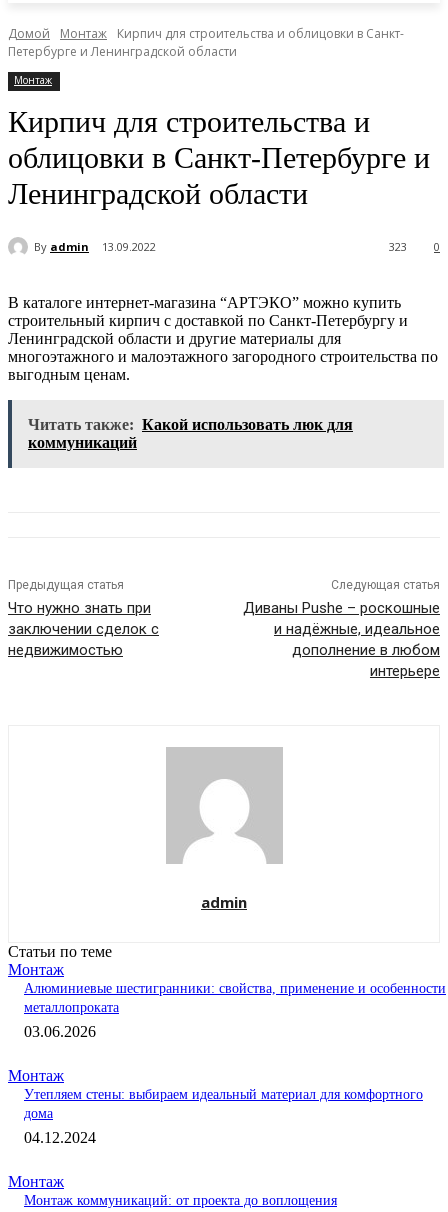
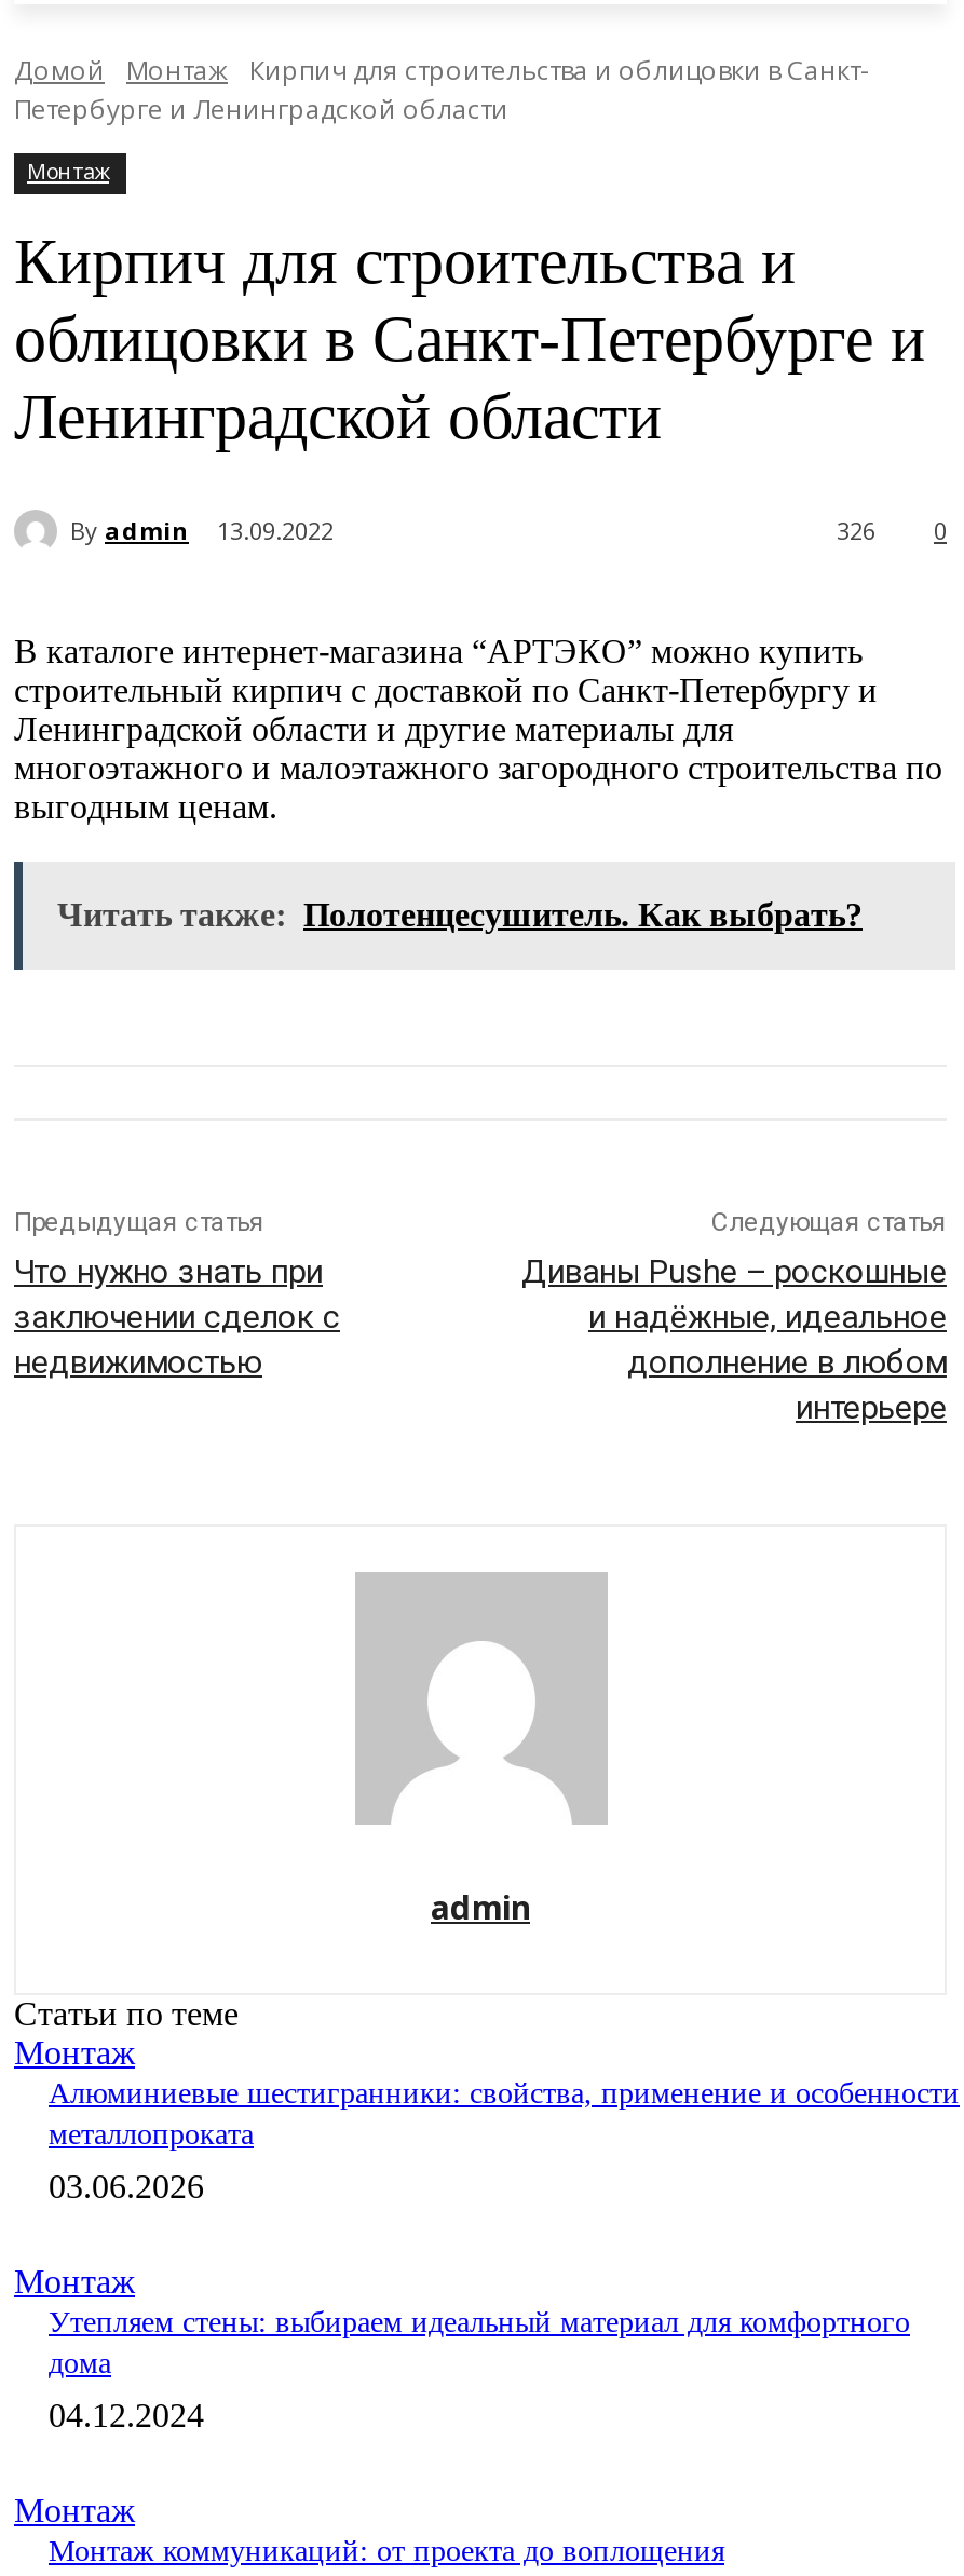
[389,239,440,254] 323 0 -> [837,514,947,547] 326 0
[28,416,353,451] Читать также: Какой использовать люк для | коммуникаций -> [57,896,863,933] Читать также: Полотенцесушитель. Как выбрать?

